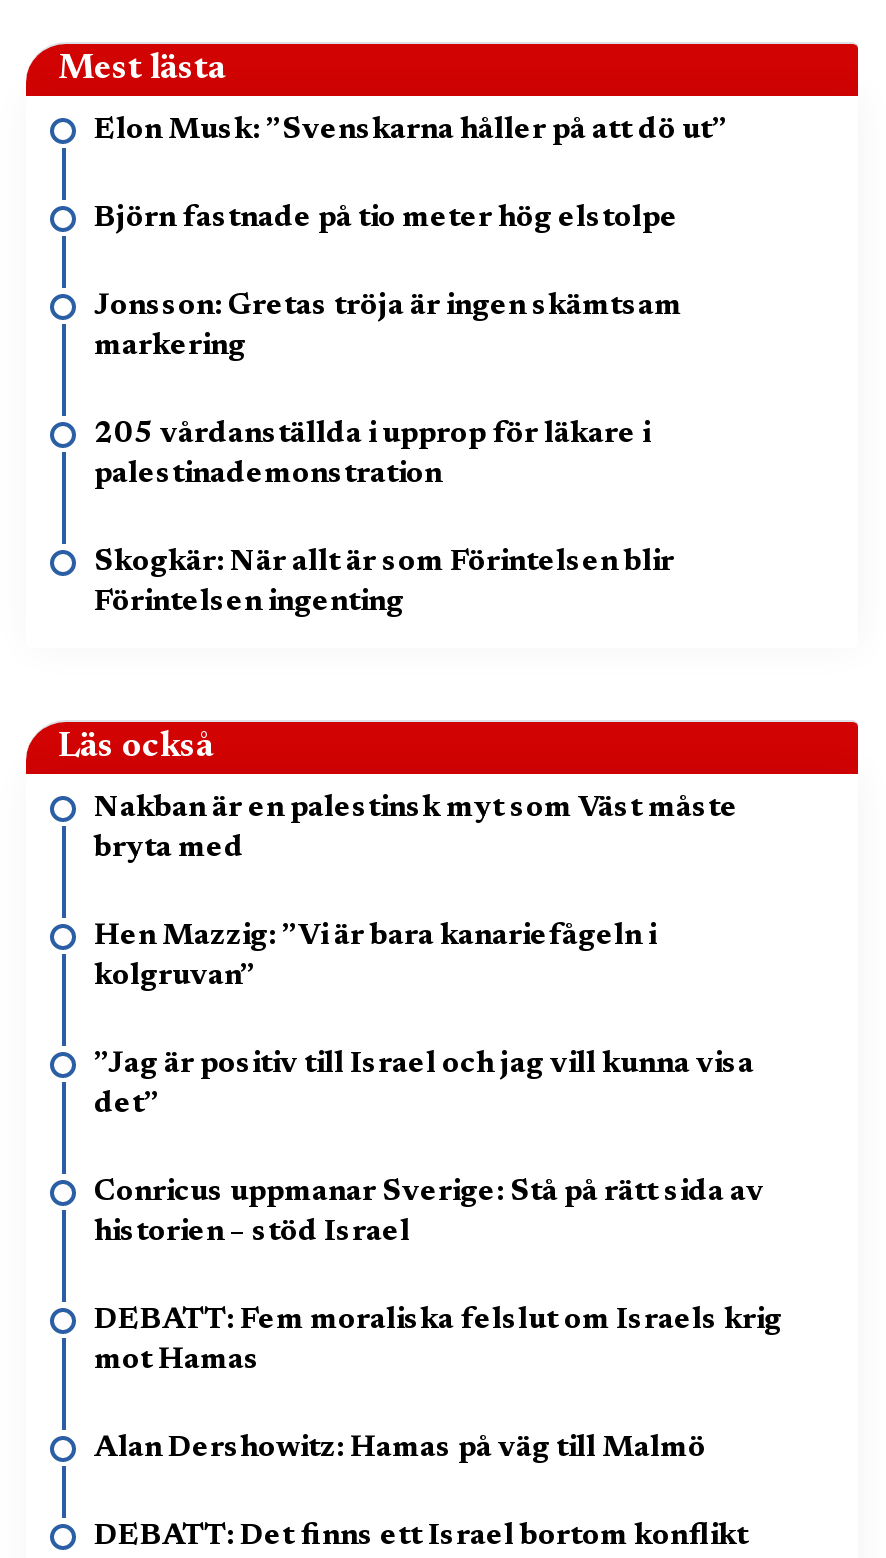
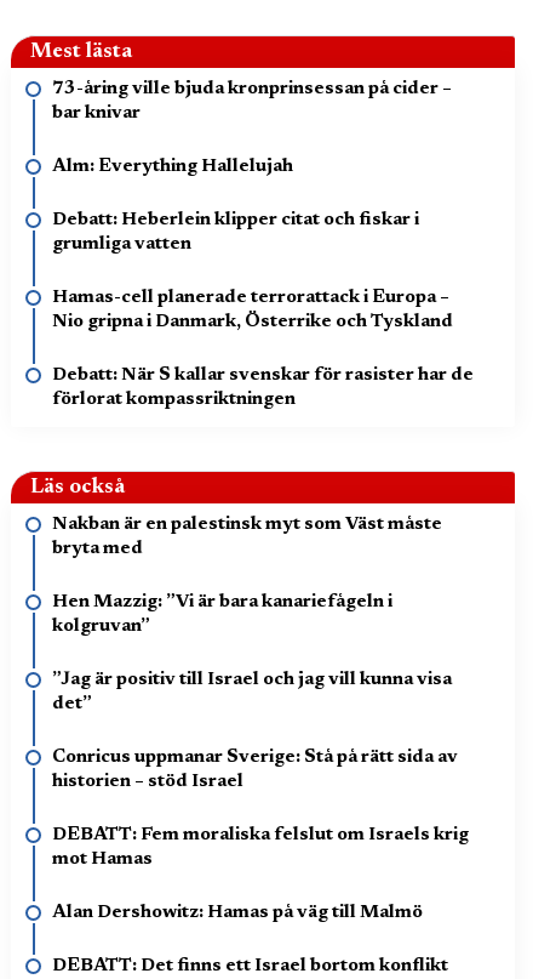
[94,116,728,146] Elon Musk: ”Svenskarna håller på att dö ut” -> [52,80,452,123] 73-åring ville bjuda kronprinsessan på cider – | bar knivar
[94,204,678,234] Björn fastnade på tio meter hög elstolpe -> [52,158,293,176] Alm: Everything Hallelujah
[94,292,682,362] Jonsson: Gretas tröja är ingen skämtsam | markering -> [52,211,419,254] Debatt: Heberlein klipper citat och fiskar i | grumliga vatten
[94,420,650,490] 205 vårdanställda i upprop för läkare i | palestinademonstration -> [52,289,453,331] Hamas-cell planerade terrorattack i Europa – | Nio gripna i Danmark, Österrike och Tyskland
[94,548,674,618] Skogkär: När allt är som Förintelsen blir | Förintelsen ingenting -> [52,366,474,409] Debatt: När S kallar svenskar för rasister har de | förlorat kompassriktningen

